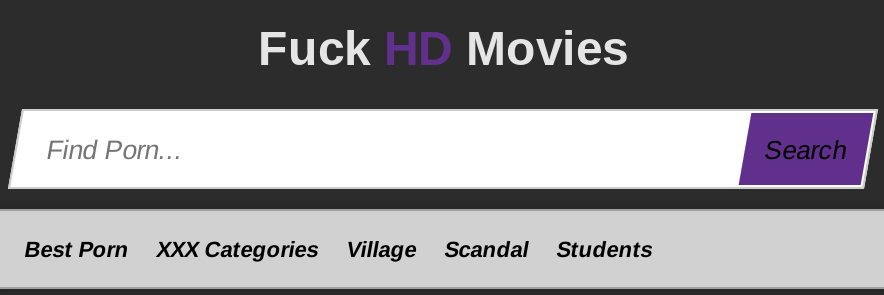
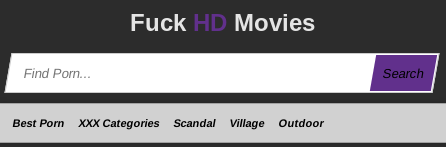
[345,237,419,261] Village -> none
[555,237,655,261] Students -> [229,117,325,129] Village | Outdoor

